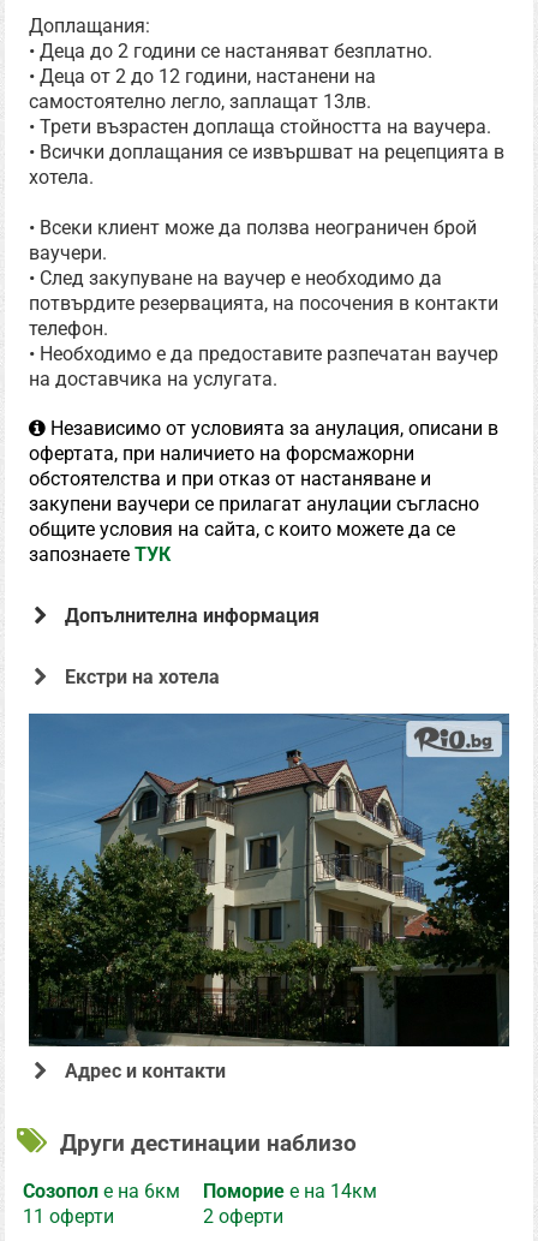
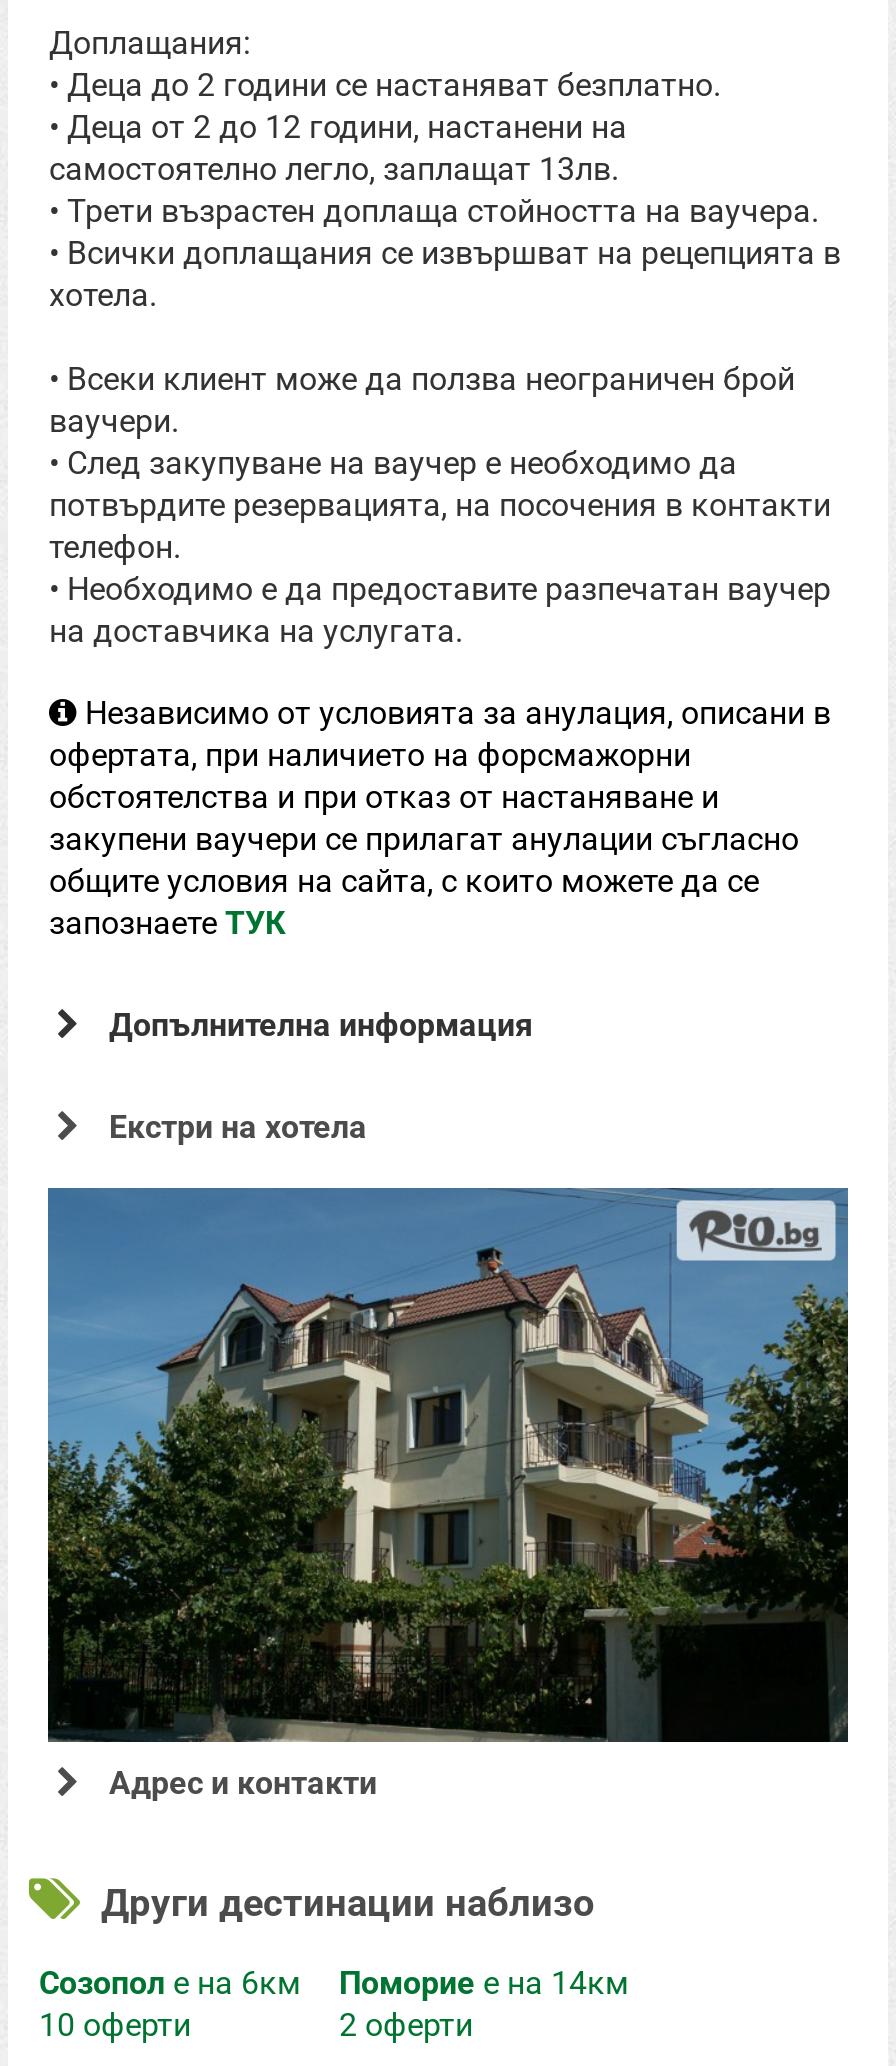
[23,1205,115,1228] 11 оферти -> [39,2007,191,2045] 10 оферти

